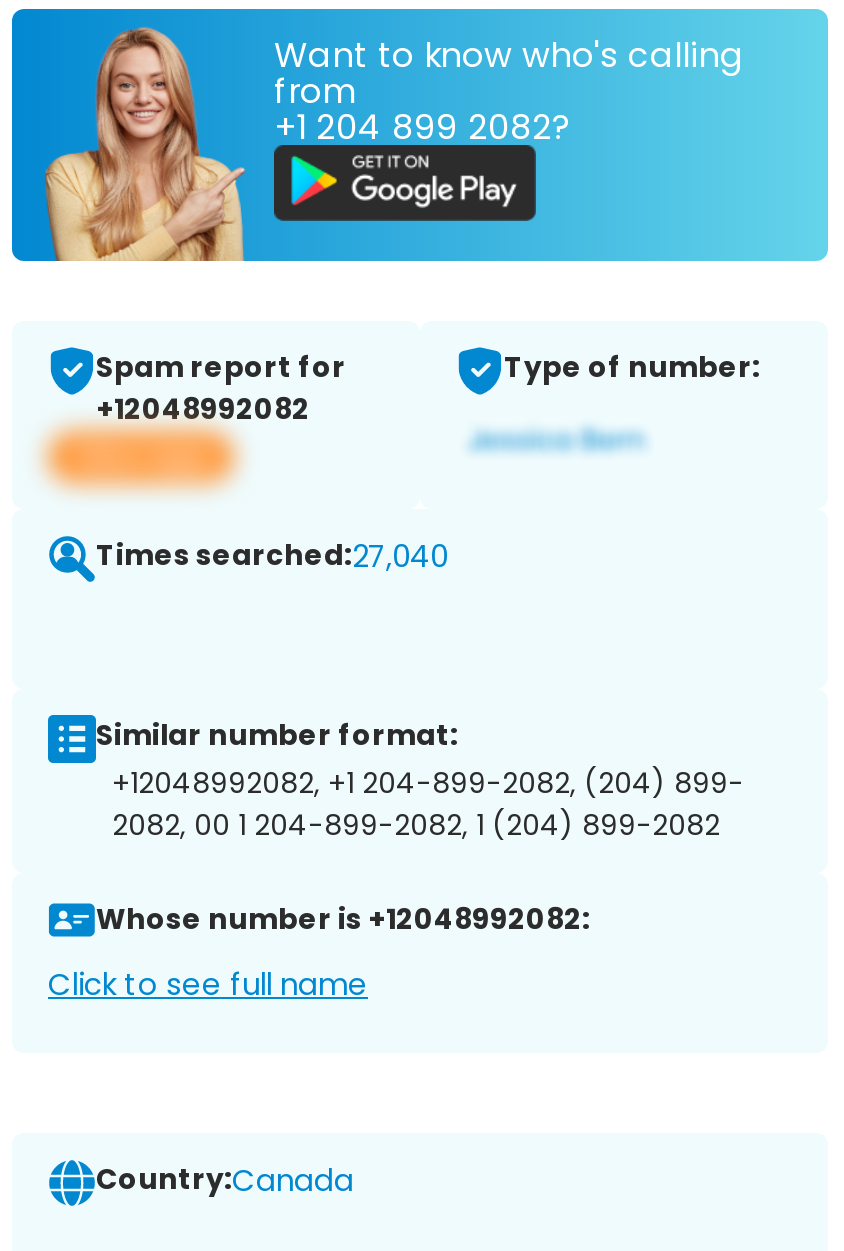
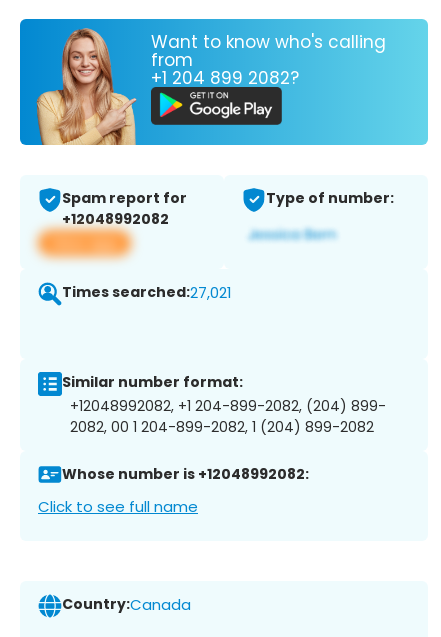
[96,535,448,577] Times searched:27,040 -> [62,282,232,303] Times searched:27,021

